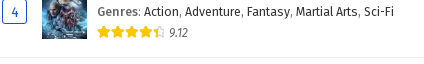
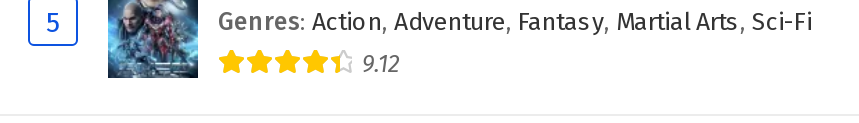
[10,3,18,20] 4 -> [46,7,60,41] 5

